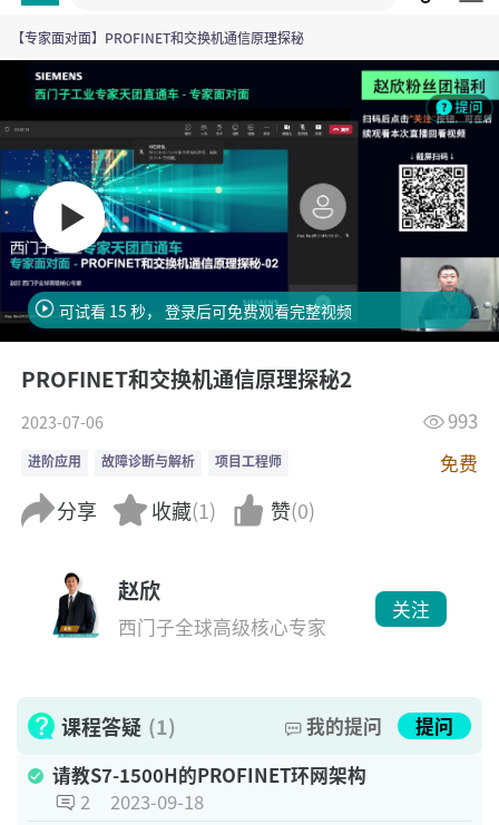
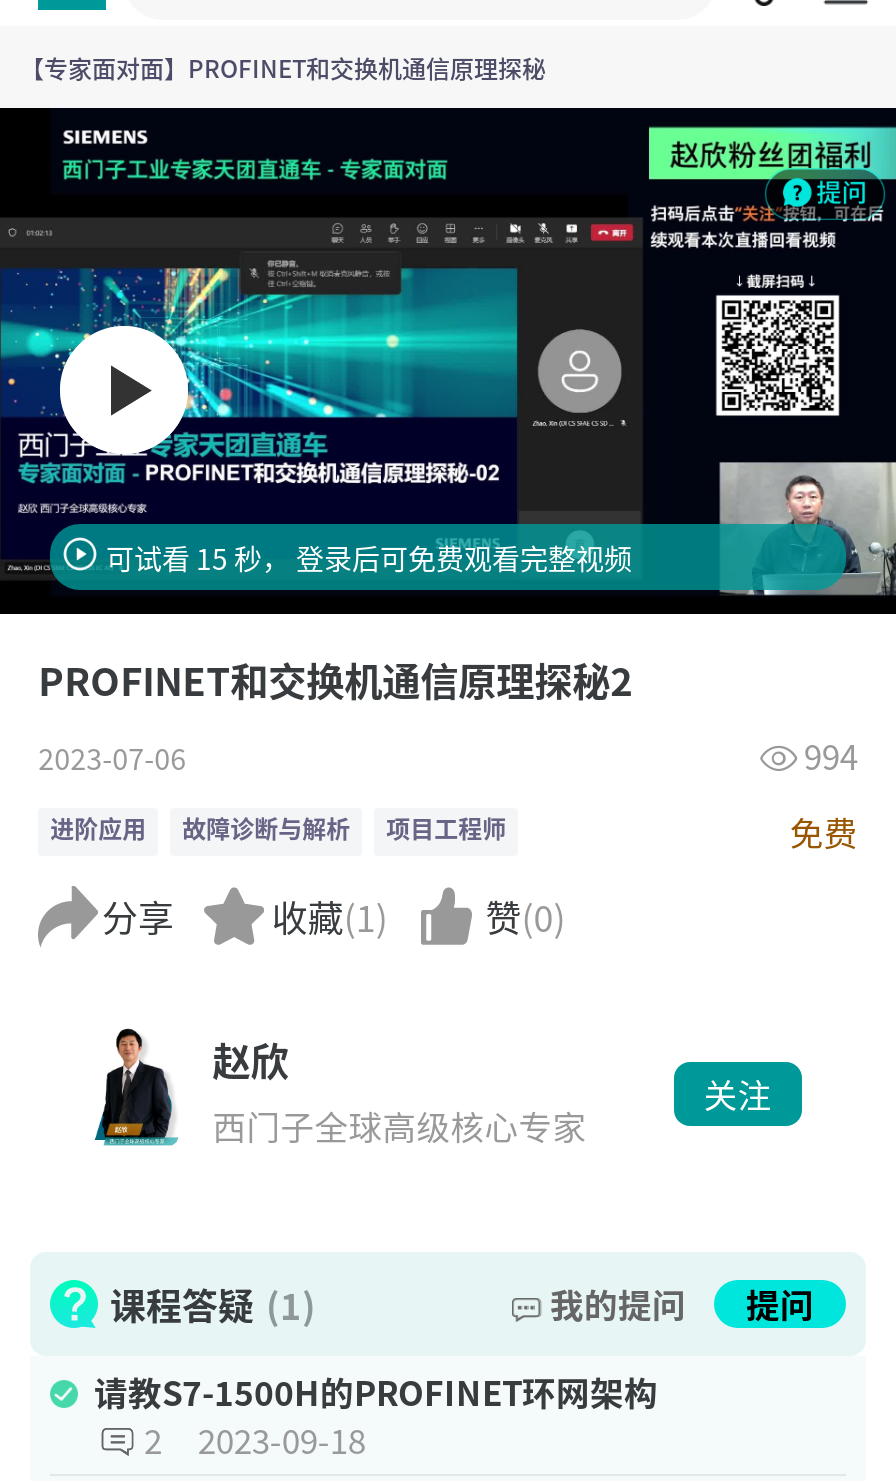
[448,407,478,434] 993 -> [804,731,858,779] 994

